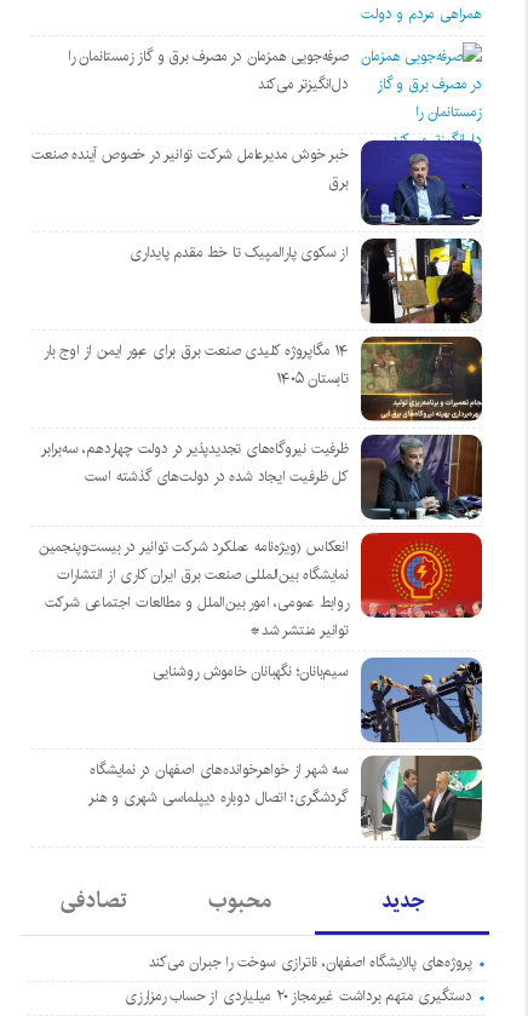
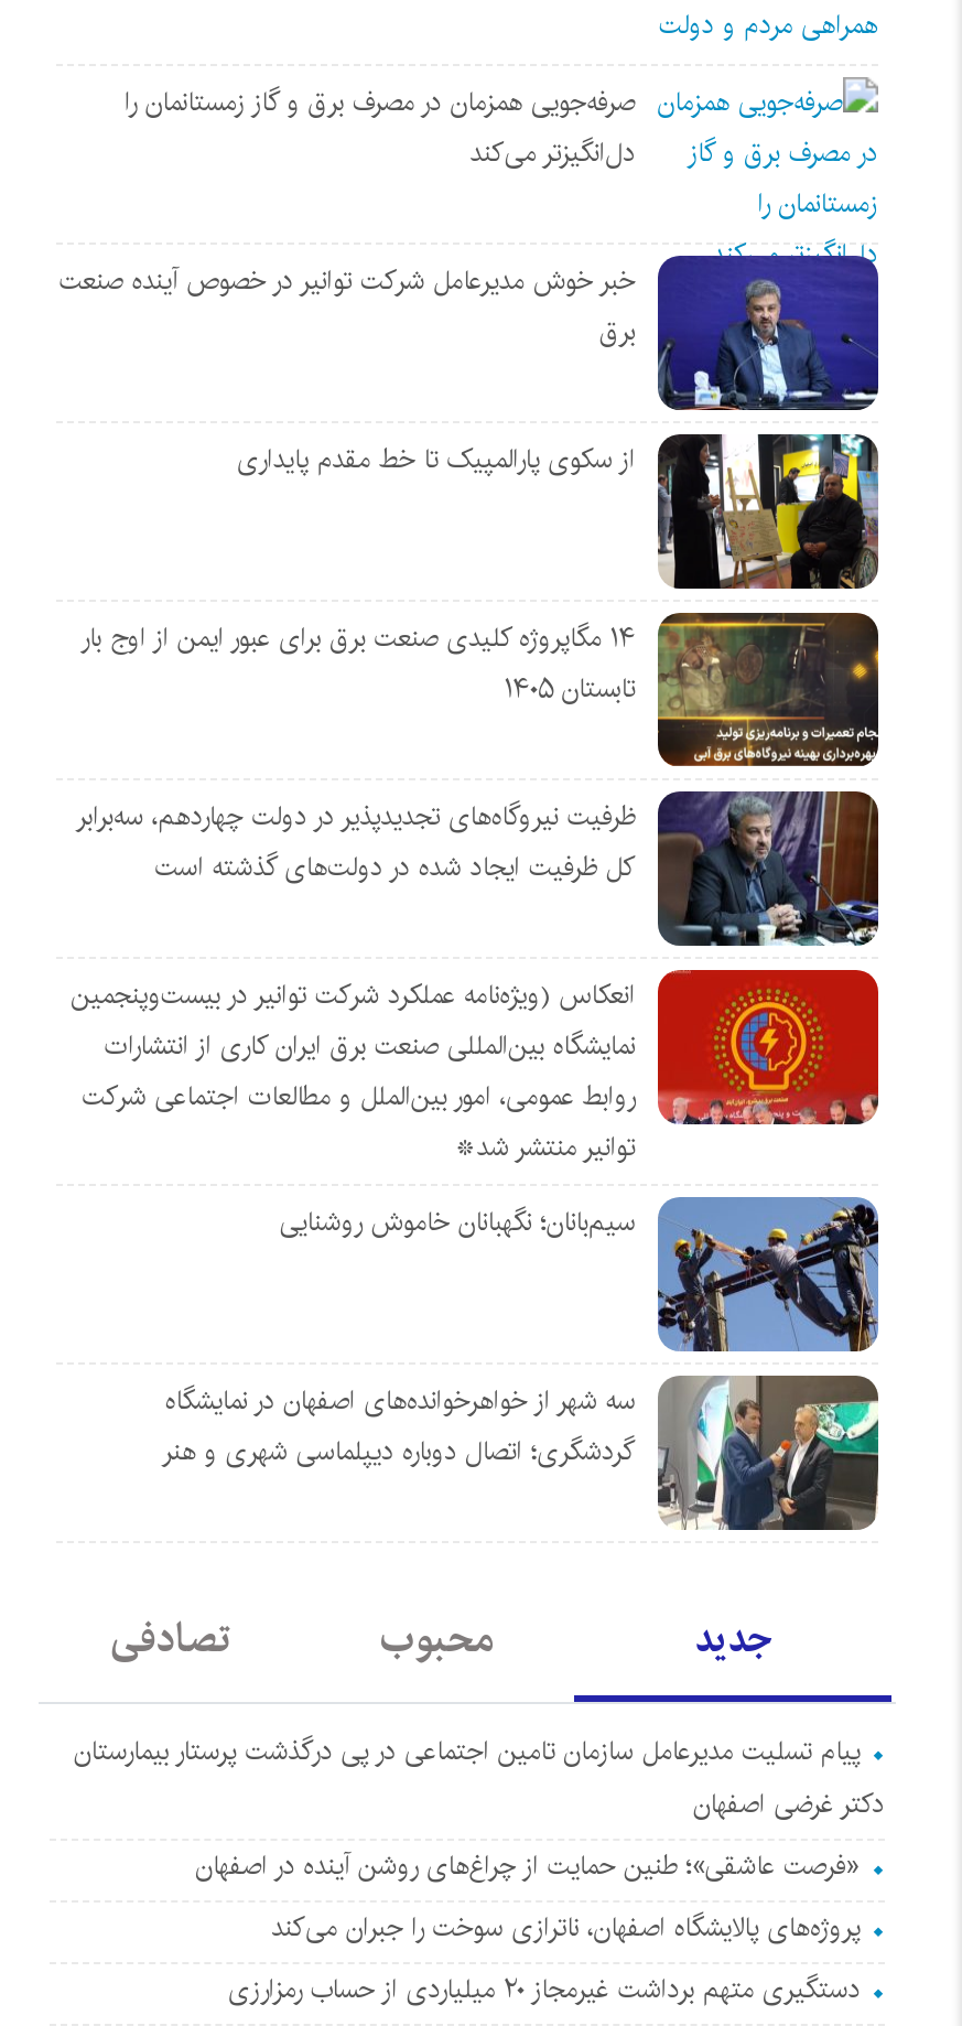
none -> [74,1731,884,1887] پیام تسلیت مدیرعامل سازمان تامین اجتماعی در پی درگذشت پرستار بیمارستان | دکتر غرضی اصفهان | «فرصت عاشقی»؛ طنین حمایت از چراغ‌های روشن آینده در اصفهان

